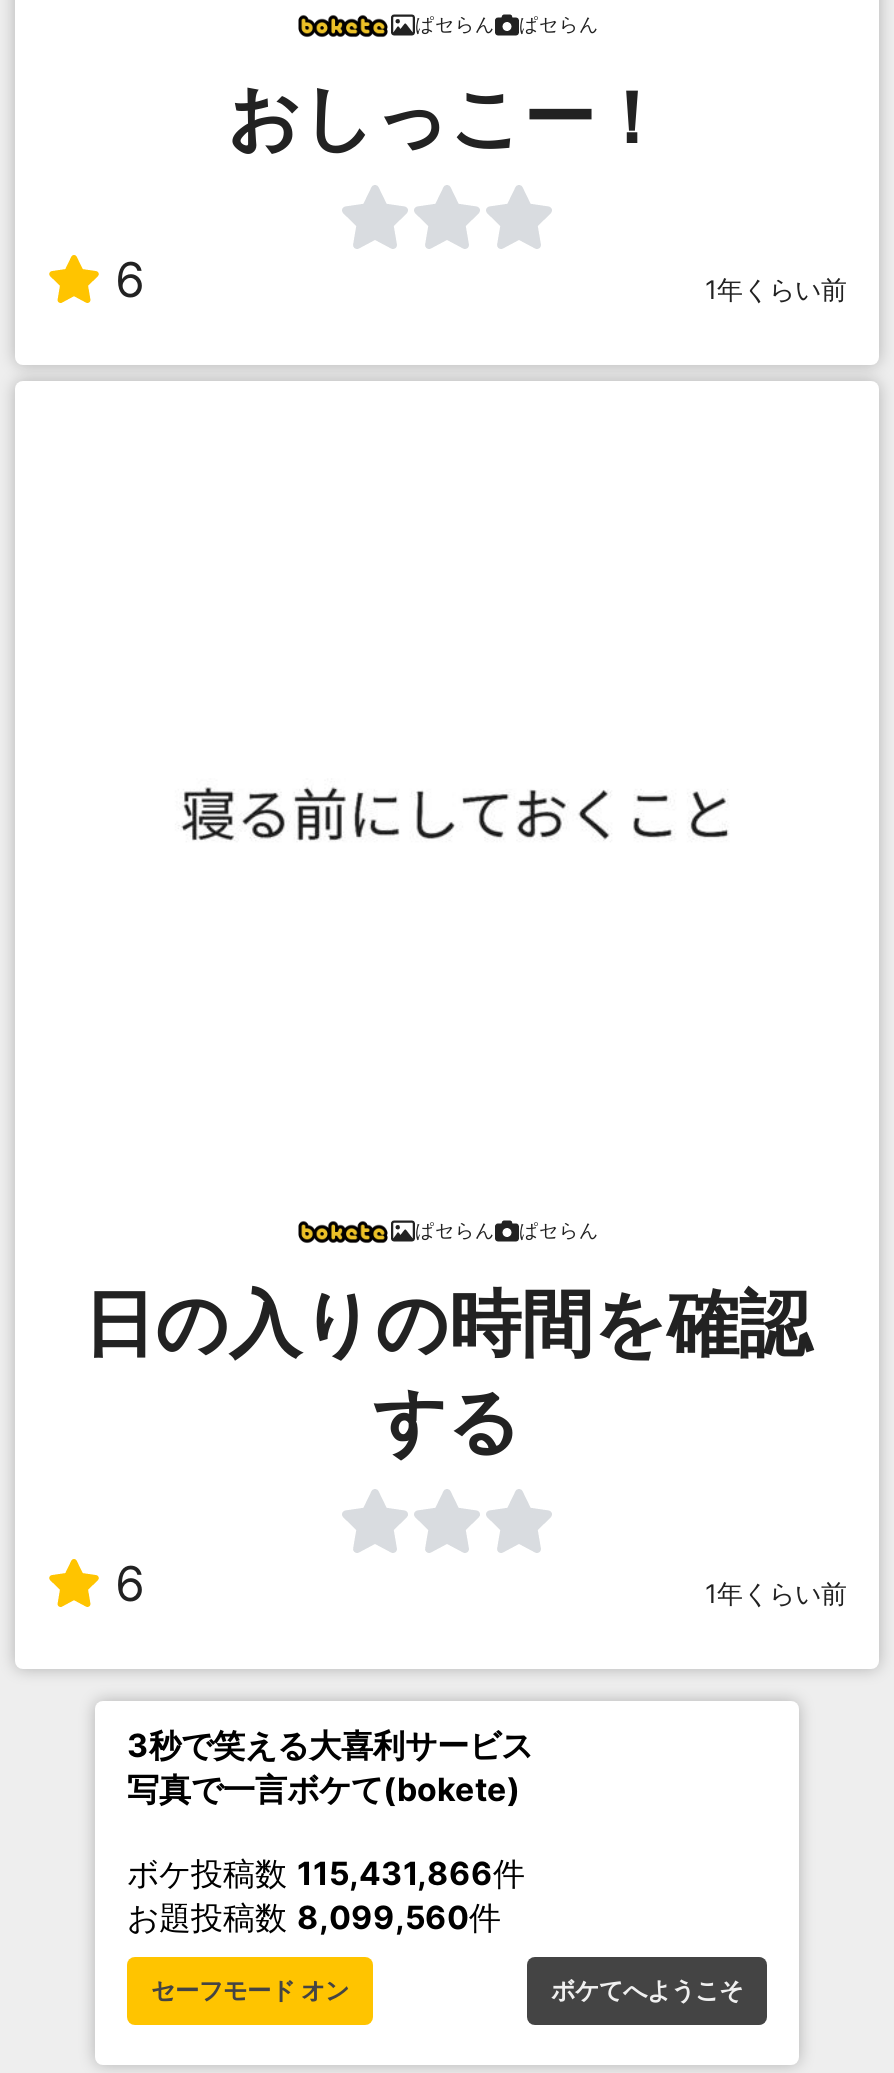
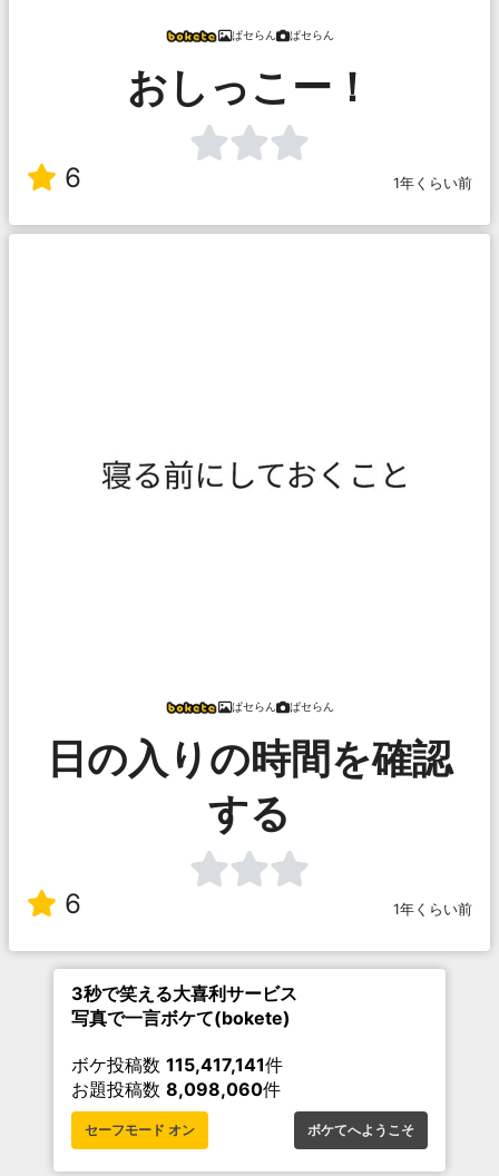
[127,1853,525,1893] ボケ投稿数115,431,866件 -> [71,1053,283,1076] ボケ投稿数115,417,141件
[127,1897,501,1937] お題投稿数8,099,560件 -> [71,1078,281,1100] お題投稿数8,098,060件

